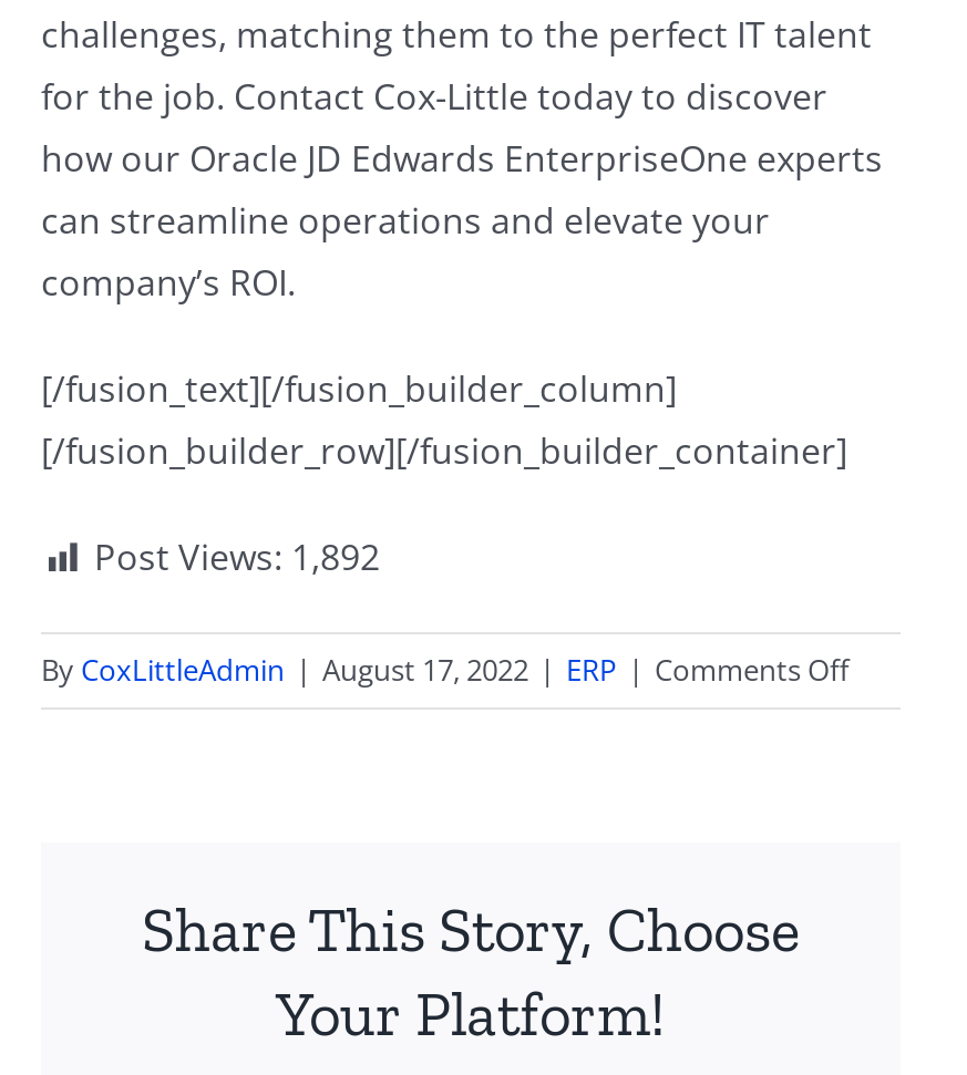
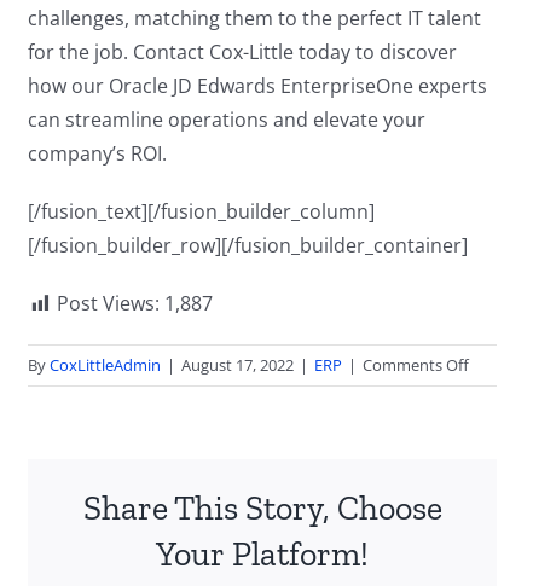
[94,532,380,581] Post Views: 1,892 -> [57,290,213,317] Post Views: 1,887

